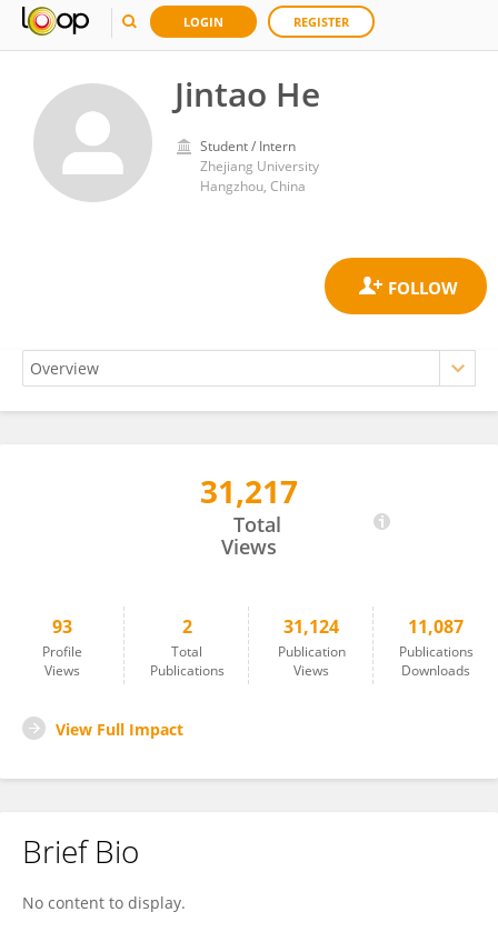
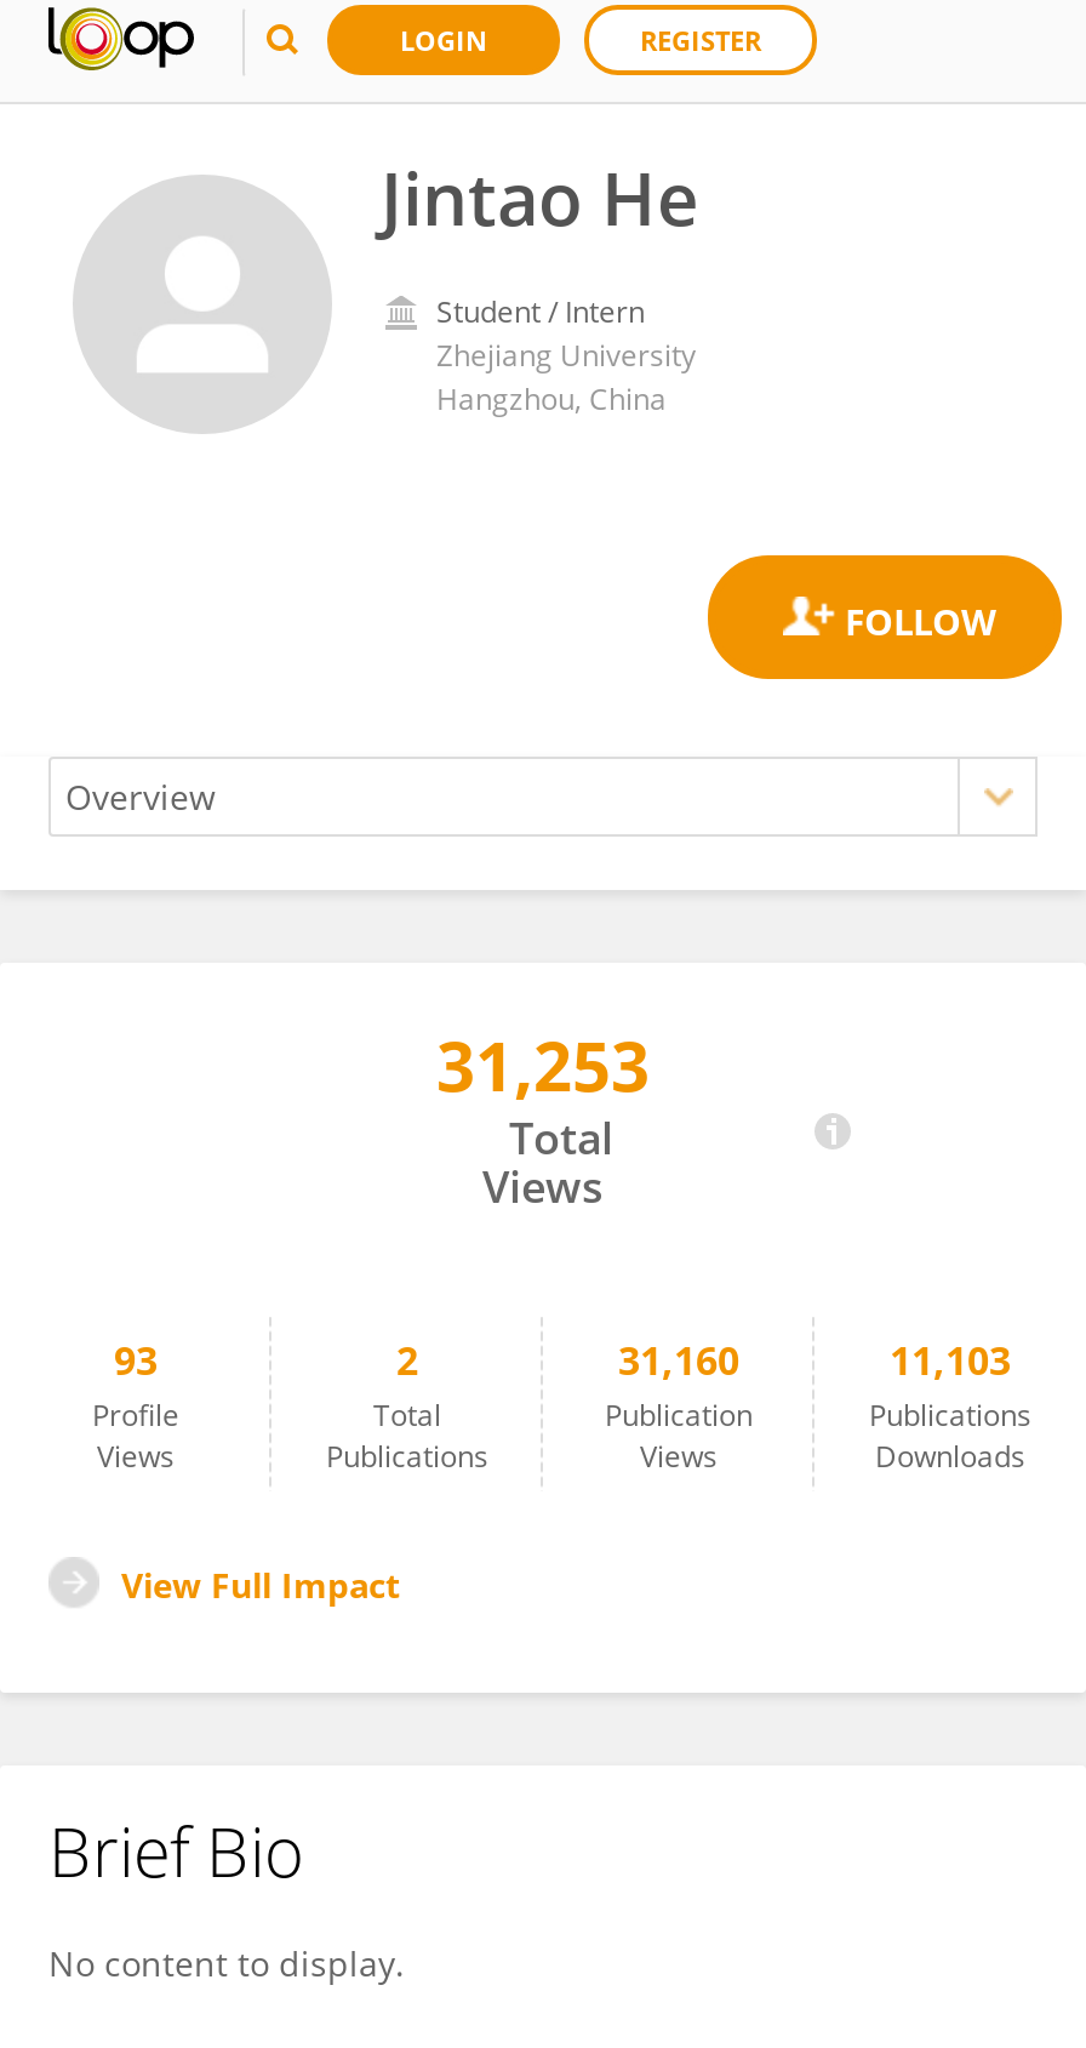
[200,470,298,512] 31,217 -> [436,1019,650,1111] 31,253
[283,614,339,639] 31,124 -> [618,1334,739,1387] 31,160
[408,614,464,639] 11,087 -> [890,1334,1011,1387] 11,103

